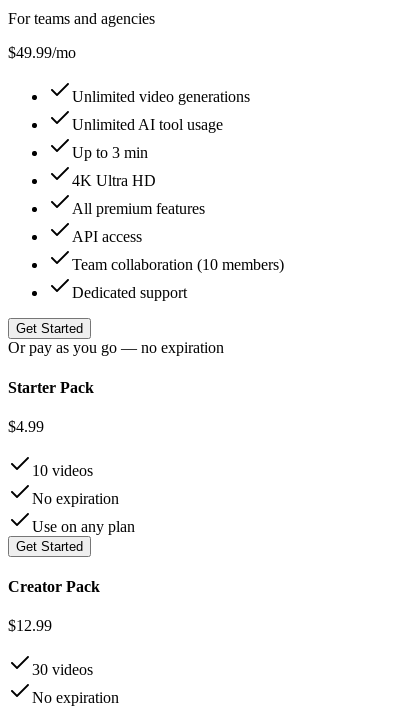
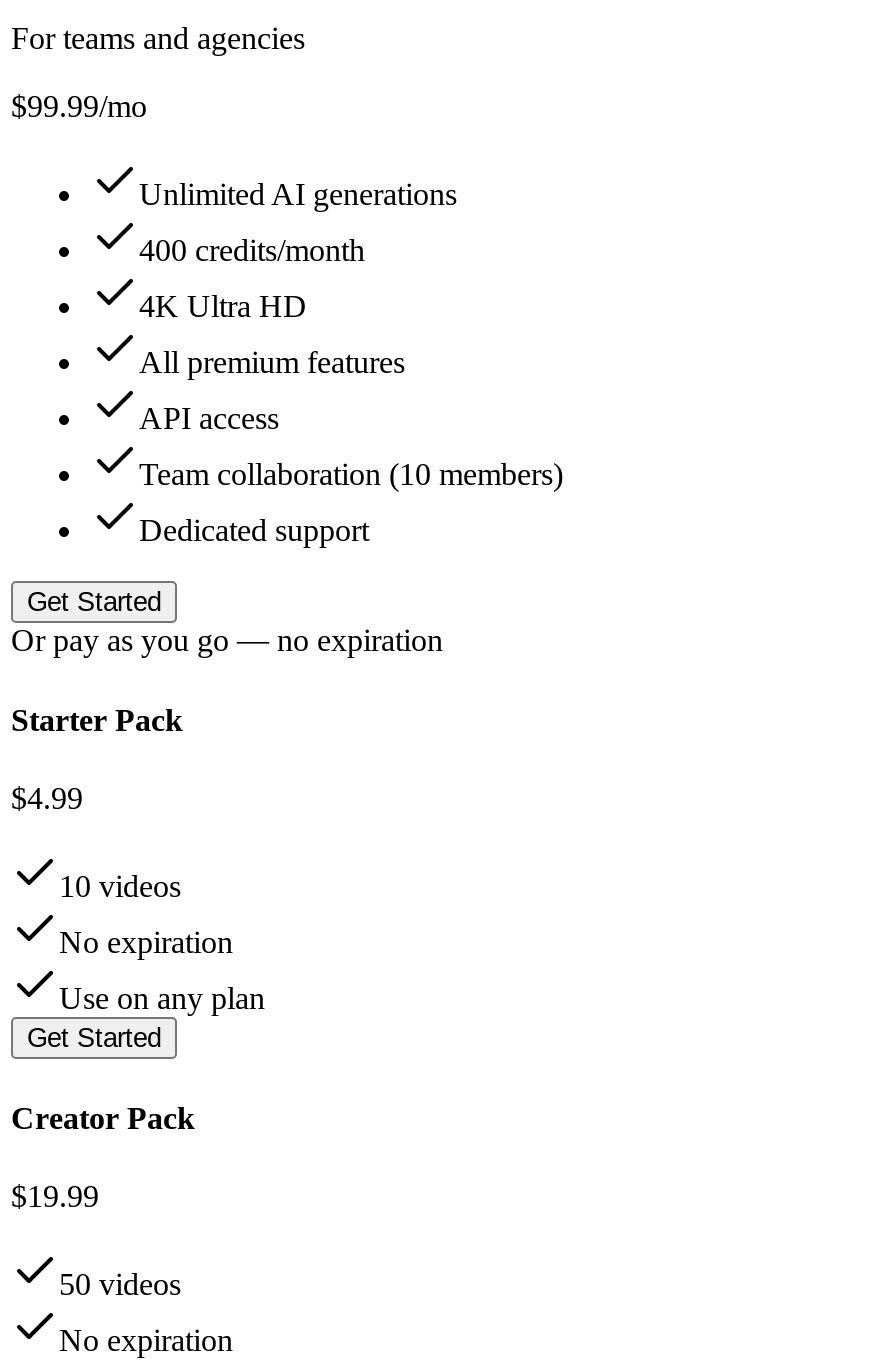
[8,44,250,161] $49.99/mo | Unlimited video generations | Unlimited AI tool usage | Up to 3 min -> [11,90,457,268] $99.99/mo | Unlimited AI generations | 400 credits/month
[8,617,52,634] $12.99 -> [11,1180,99,1214] $19.99
[32,661,93,678] 30 videos -> [59,1268,181,1302] 50 videos

